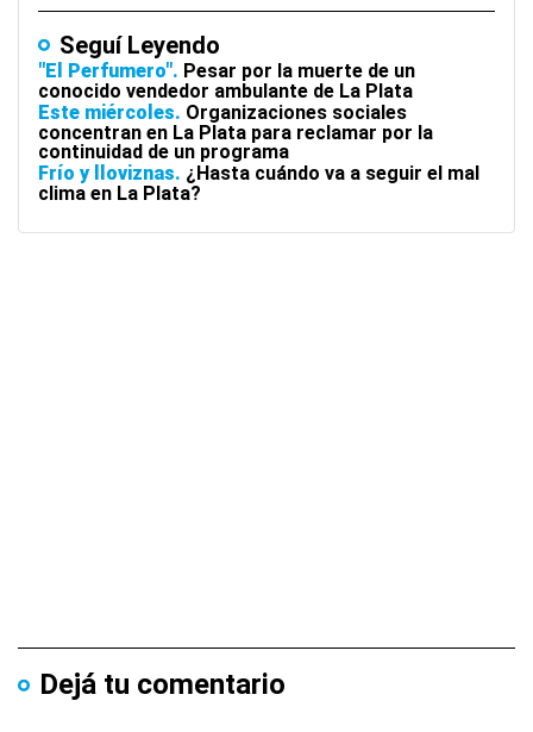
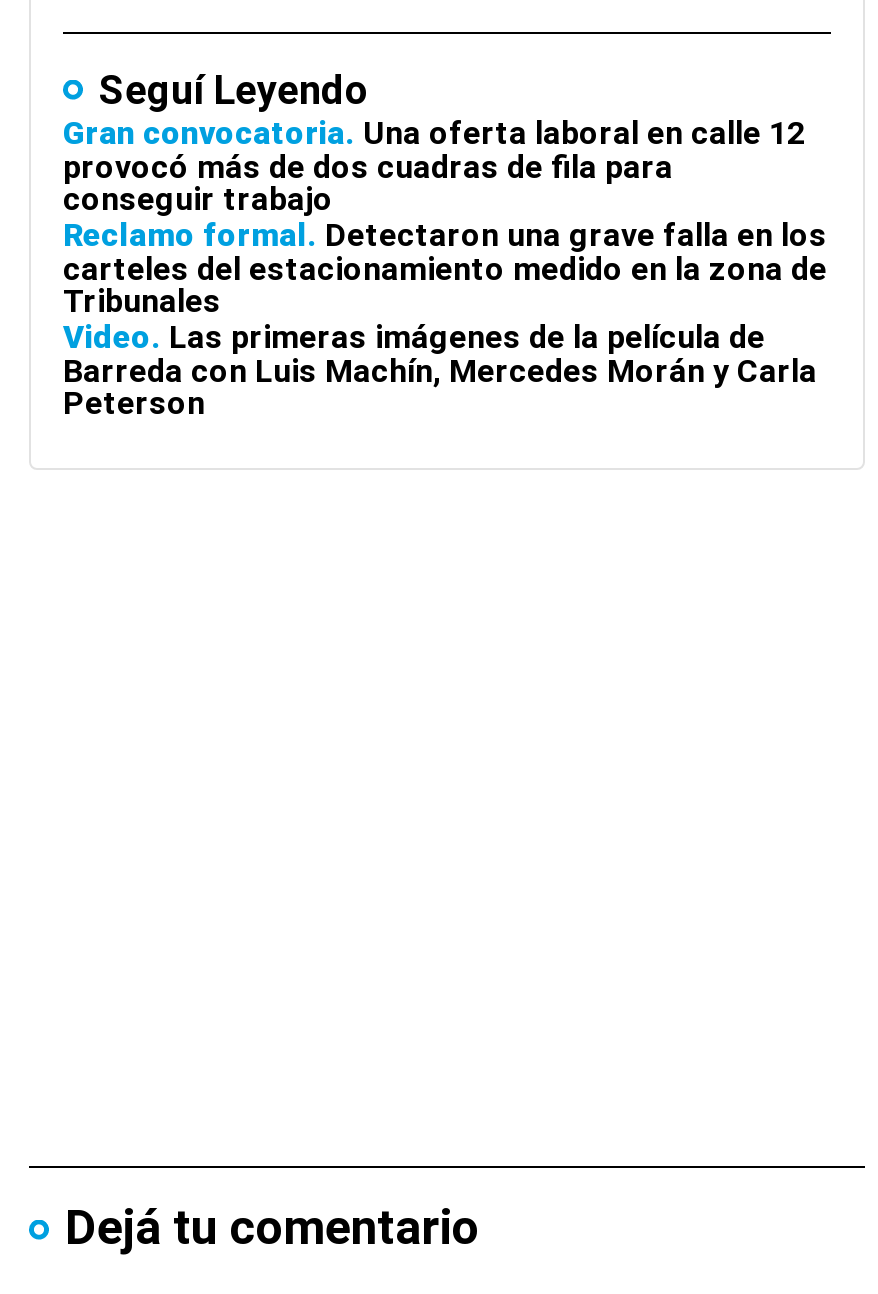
[38,60,479,205] "El Perfumero" Pesar por la muerte de un | conocido vendedor ambulante de La Plata | Este miércoles Organizaciones sociales | concentran en La Plata para reclamar por la | continuidad de un programa | Frío y lloviznas ¿Hasta cuándo va a seguir el mal | clima en La Plata? -> [63,114,827,422] Gran convocatoria Una oferta laboral en calle 12 | provocó más de dos cuadras de fila para | conseguir trabajo | Reclamo formal Detectaron una grave falla en los | carteles del estacionamiento medido en la zona de | Tribunales | Video Las primeras imágenes de la película de | Barreda con Luis Machín, Mercedes Morán y Carla | Peterson

